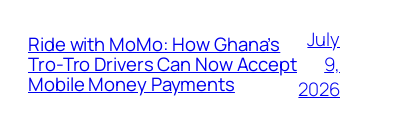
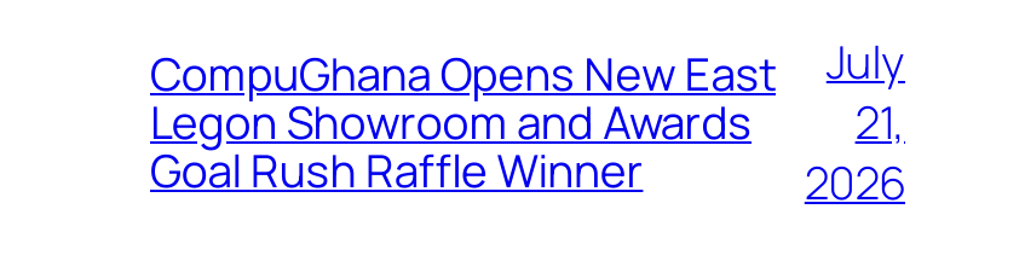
[28,31,297,97] Ride with MoMo: How Ghana’s | Tro-Tro Drivers Can Now Accept | Mobile Money Payments -> [150,43,776,202] CompuGhana Opens New East | Legon Showroom and Awards | Goal Rush Raffle Winner
[324,51,340,77] 9, -> [855,90,905,152] 21,

